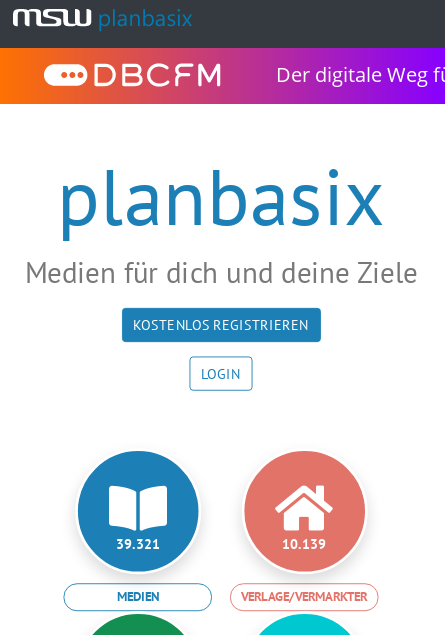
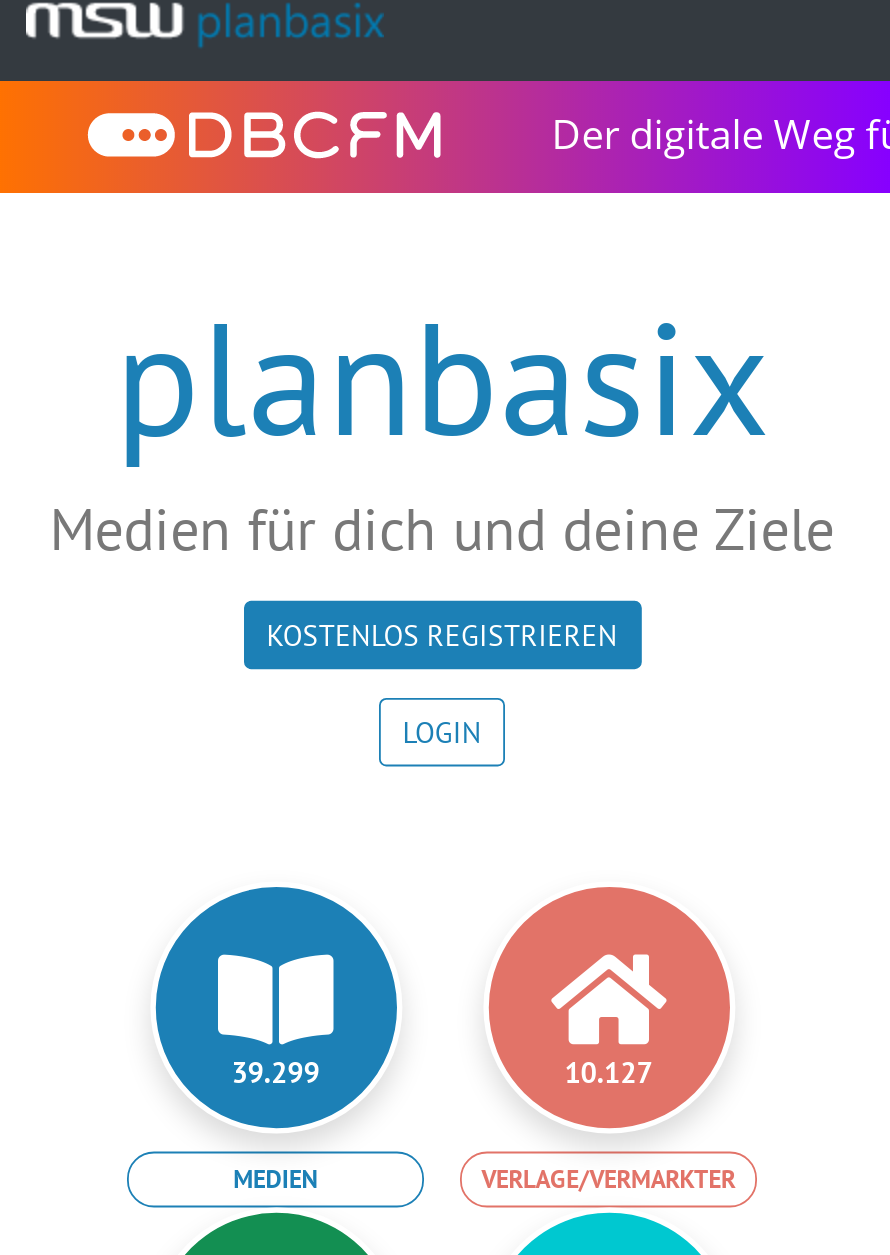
[116,534,160,552] 39.321 -> [231,1054,320,1090] 39.299
[282,534,326,552] 10.139 -> [564,1054,653,1090] 10.127

